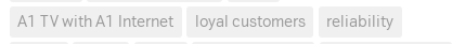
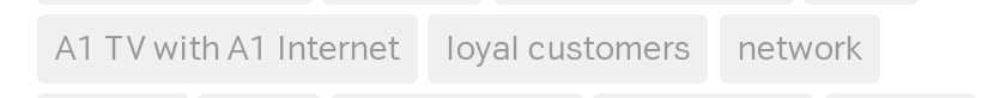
[326,13,394,31] reliability -> [737,29,862,69] network

